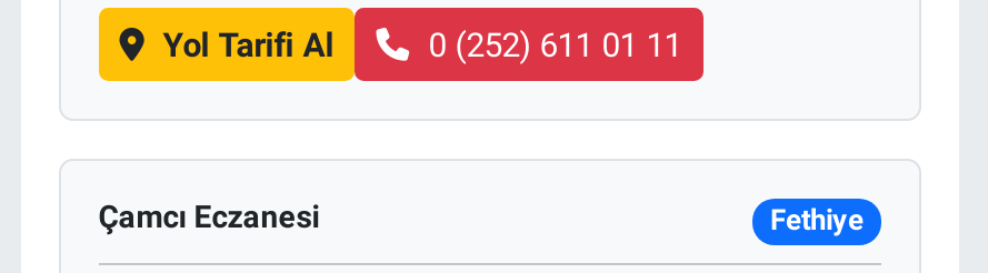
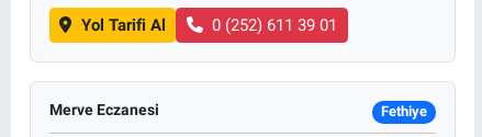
[428,25,682,65] 0 (252) 611 01 11 -> [212,15,337,35] 0 (252) 611 39 01
[98,199,321,234] Çamcı Eczanesi -> [49,101,159,118] Merve Eczanesi

